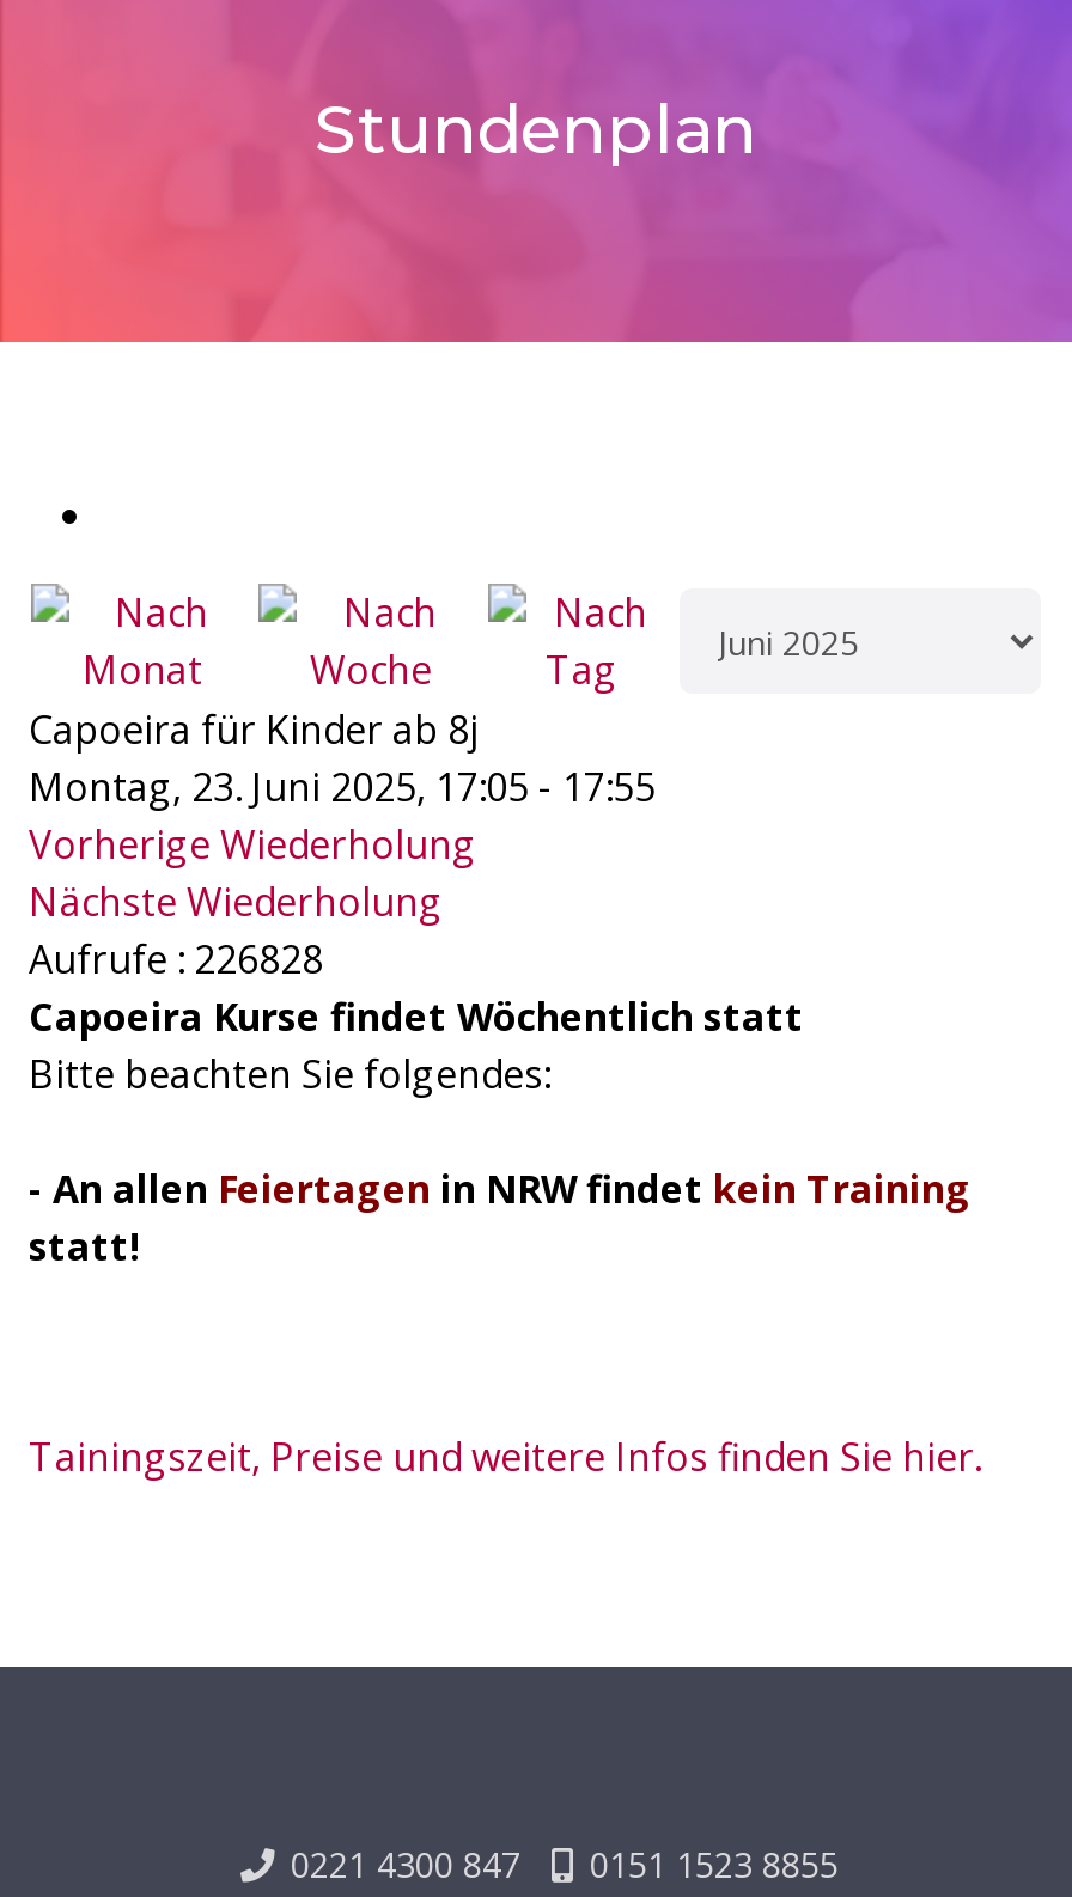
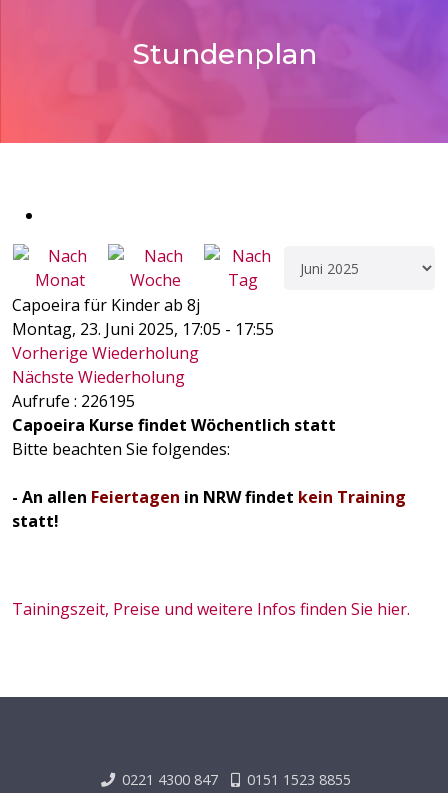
[29,933,323,986] Aufrufe: 226828 -> [12,390,135,412] Aufrufe: 226195

